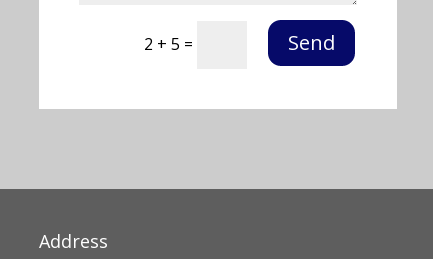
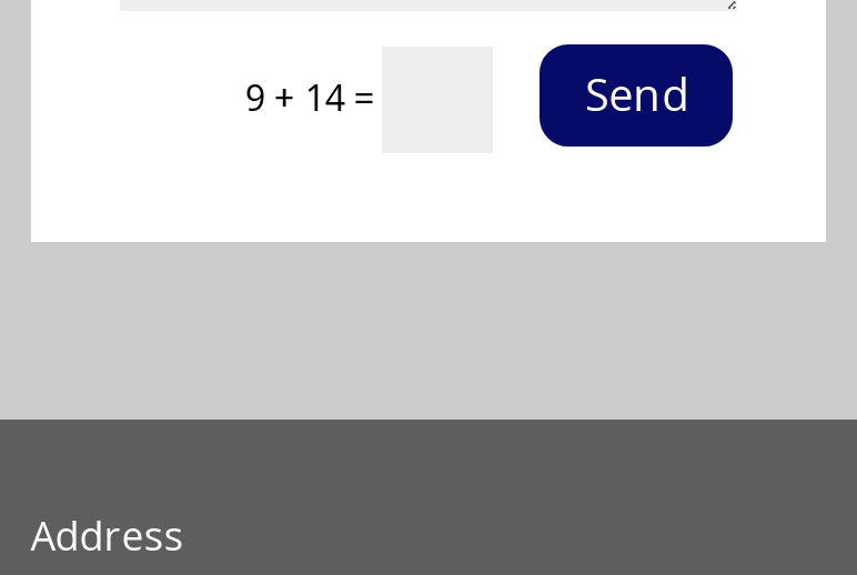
[144,33,197,55] 2 + 5 = -> [245,73,382,122] 9 + 14 =

